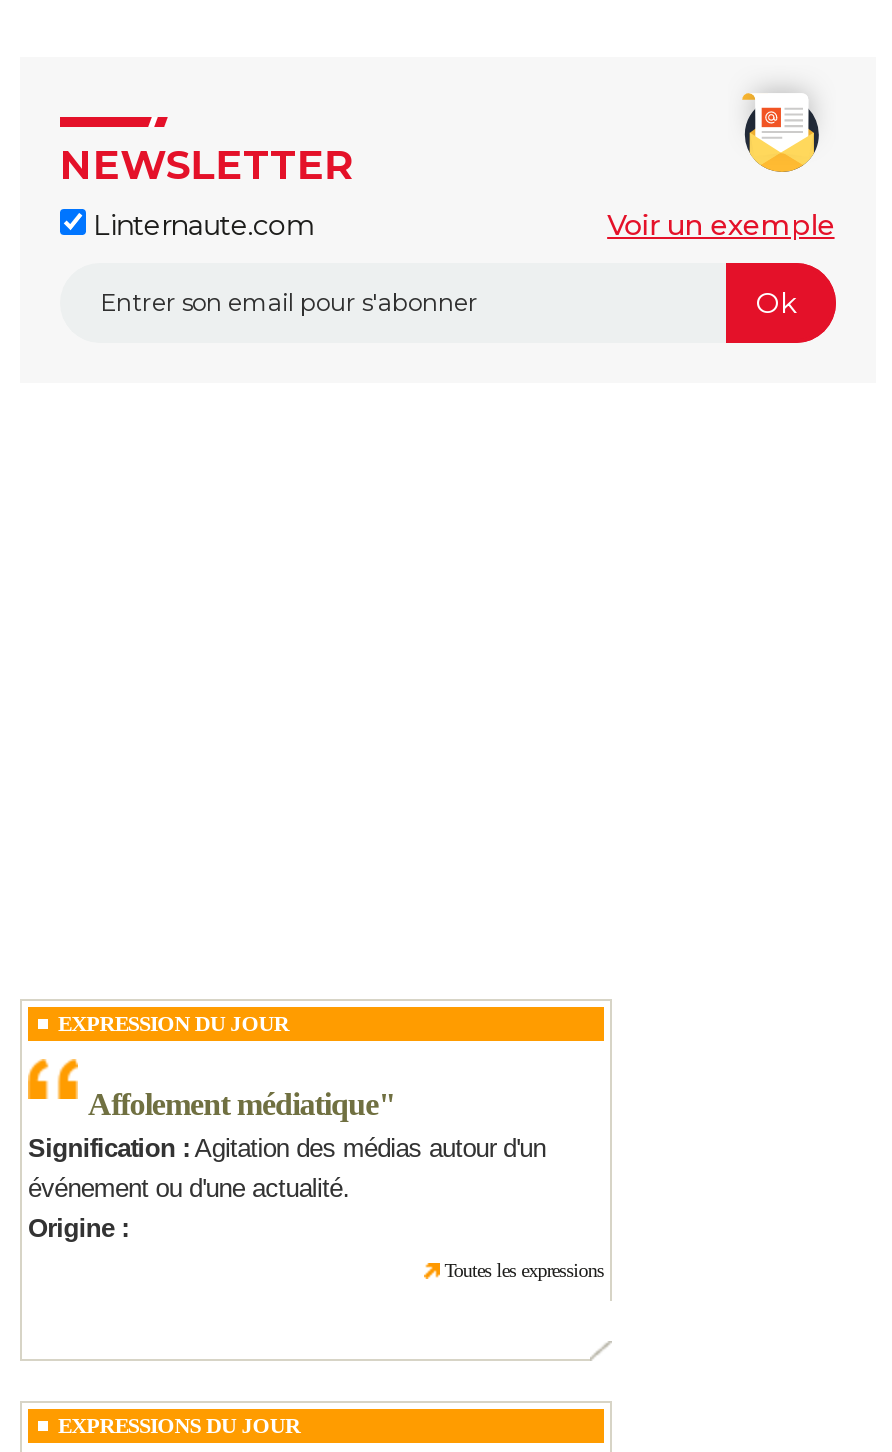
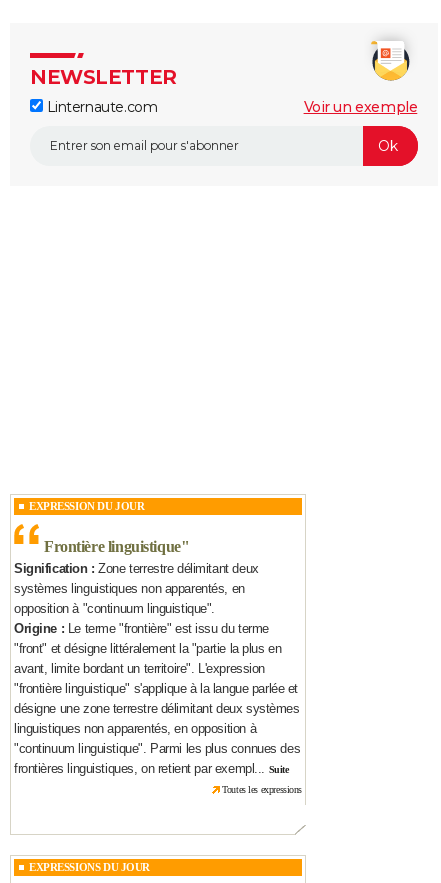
[28,1087,546,1243] Affolement médiatique" | Signification : Agitation des médias autour d'un | événement ou d'une actualité. | Origine : -> [14,538,300,776] Frontière linguistique" | Signification : Zone terrestre délimitant deux | systèmes linguistiques non apparentés, en | opposition à "continuum linguistique". | Origine : Le terme "frontière" est issu du terme | "front" et désigne littéralement la "partie la plus en | avant, limite bordant un territoire". L'expression | "frontière linguistique" s'applique à la langue parlée et | désigne une zone terrestre délimitant deux systèmes | linguistiques non apparentés, en opposition à | "continuum linguistique". Parmi les plus connues des | frontières linguistiques, on retient par exempl... Suite

